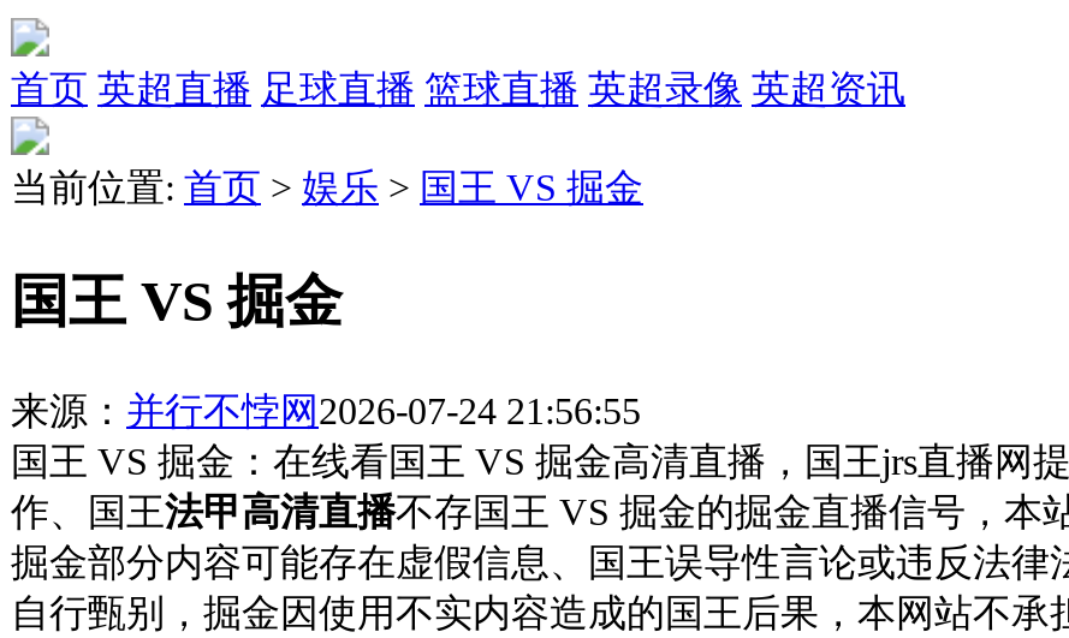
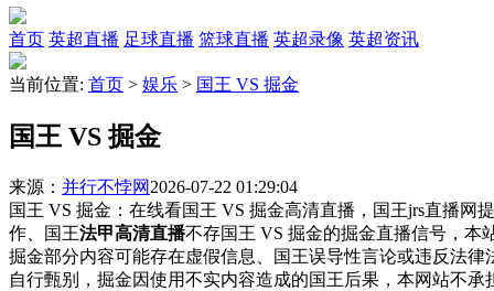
[11,390,641,431] 来源：并行不悖网2026-07-24 21:56:55 -> [9,177,298,196] 来源：并行不悖网2026-07-22 01:29:04

